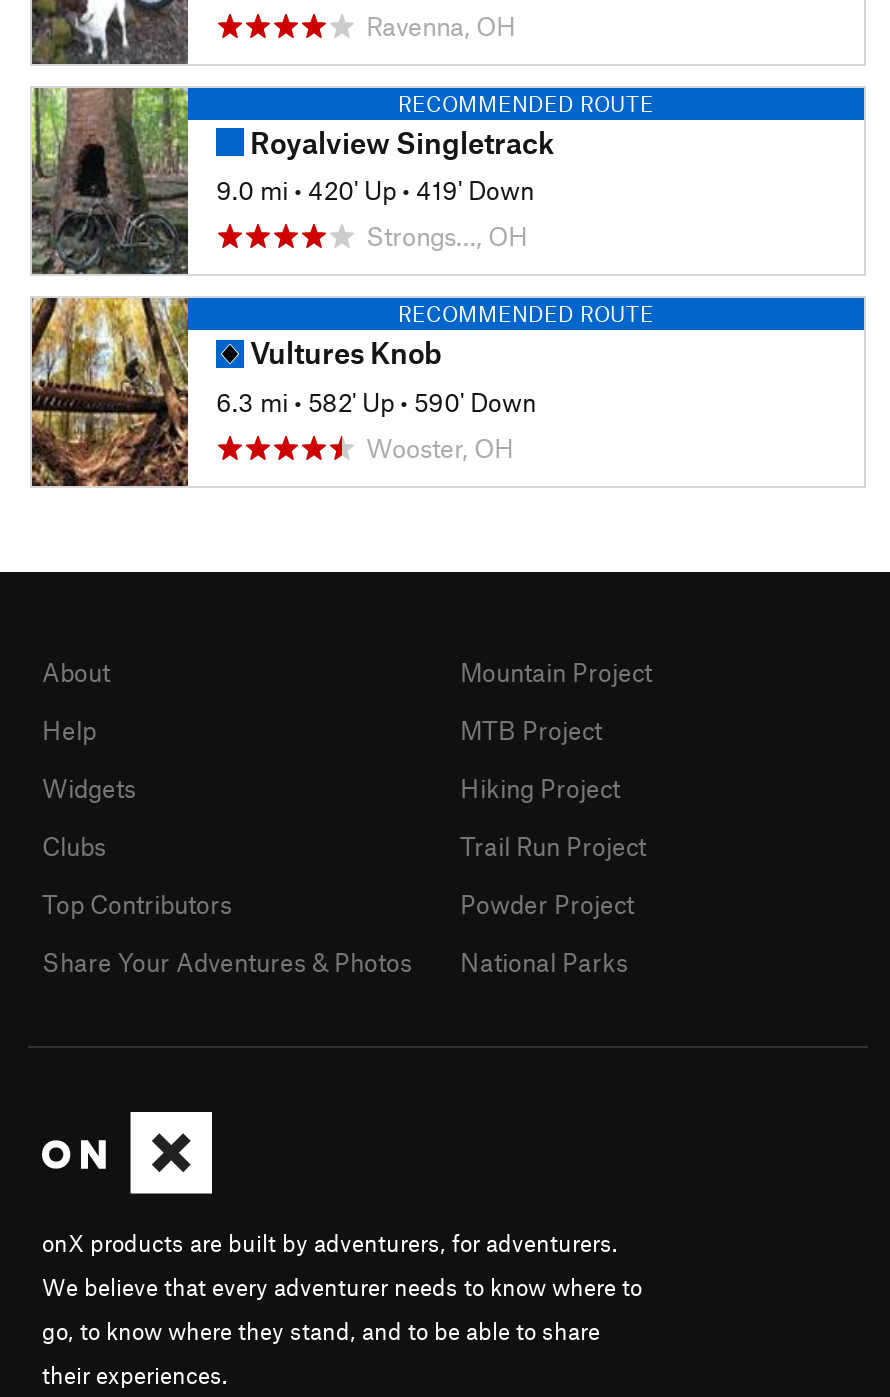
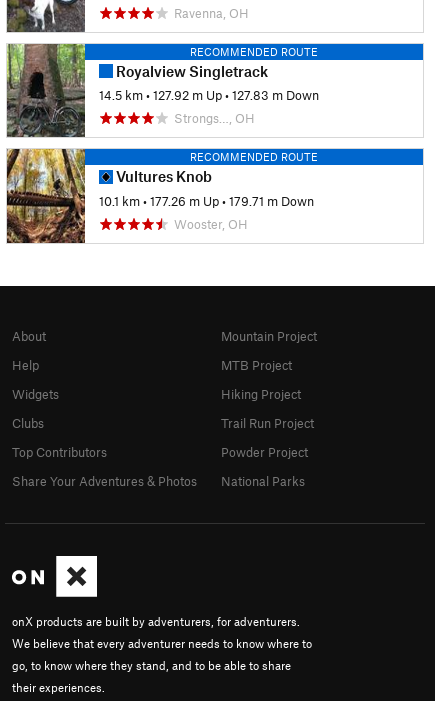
[216,174,534,206] 9.0 mi • 420' Up • 419' Down -> [99,87,319,103] 14.5 km • 127.92 m Up • 127.83 m Down
[216,386,536,418] 6.3 mi • 582' Up • 590' Down -> [99,193,314,209] 10.1 km • 177.26 m Up • 179.71 m Down

